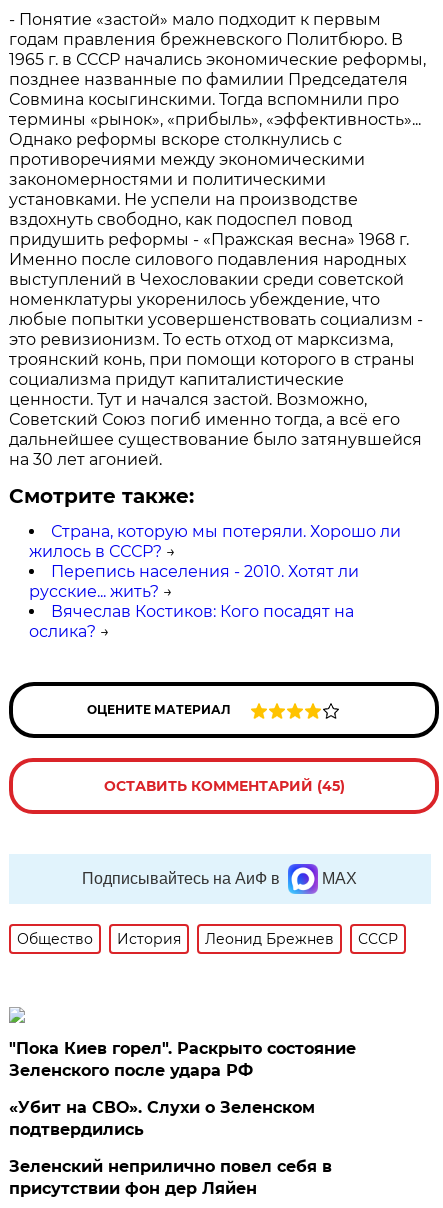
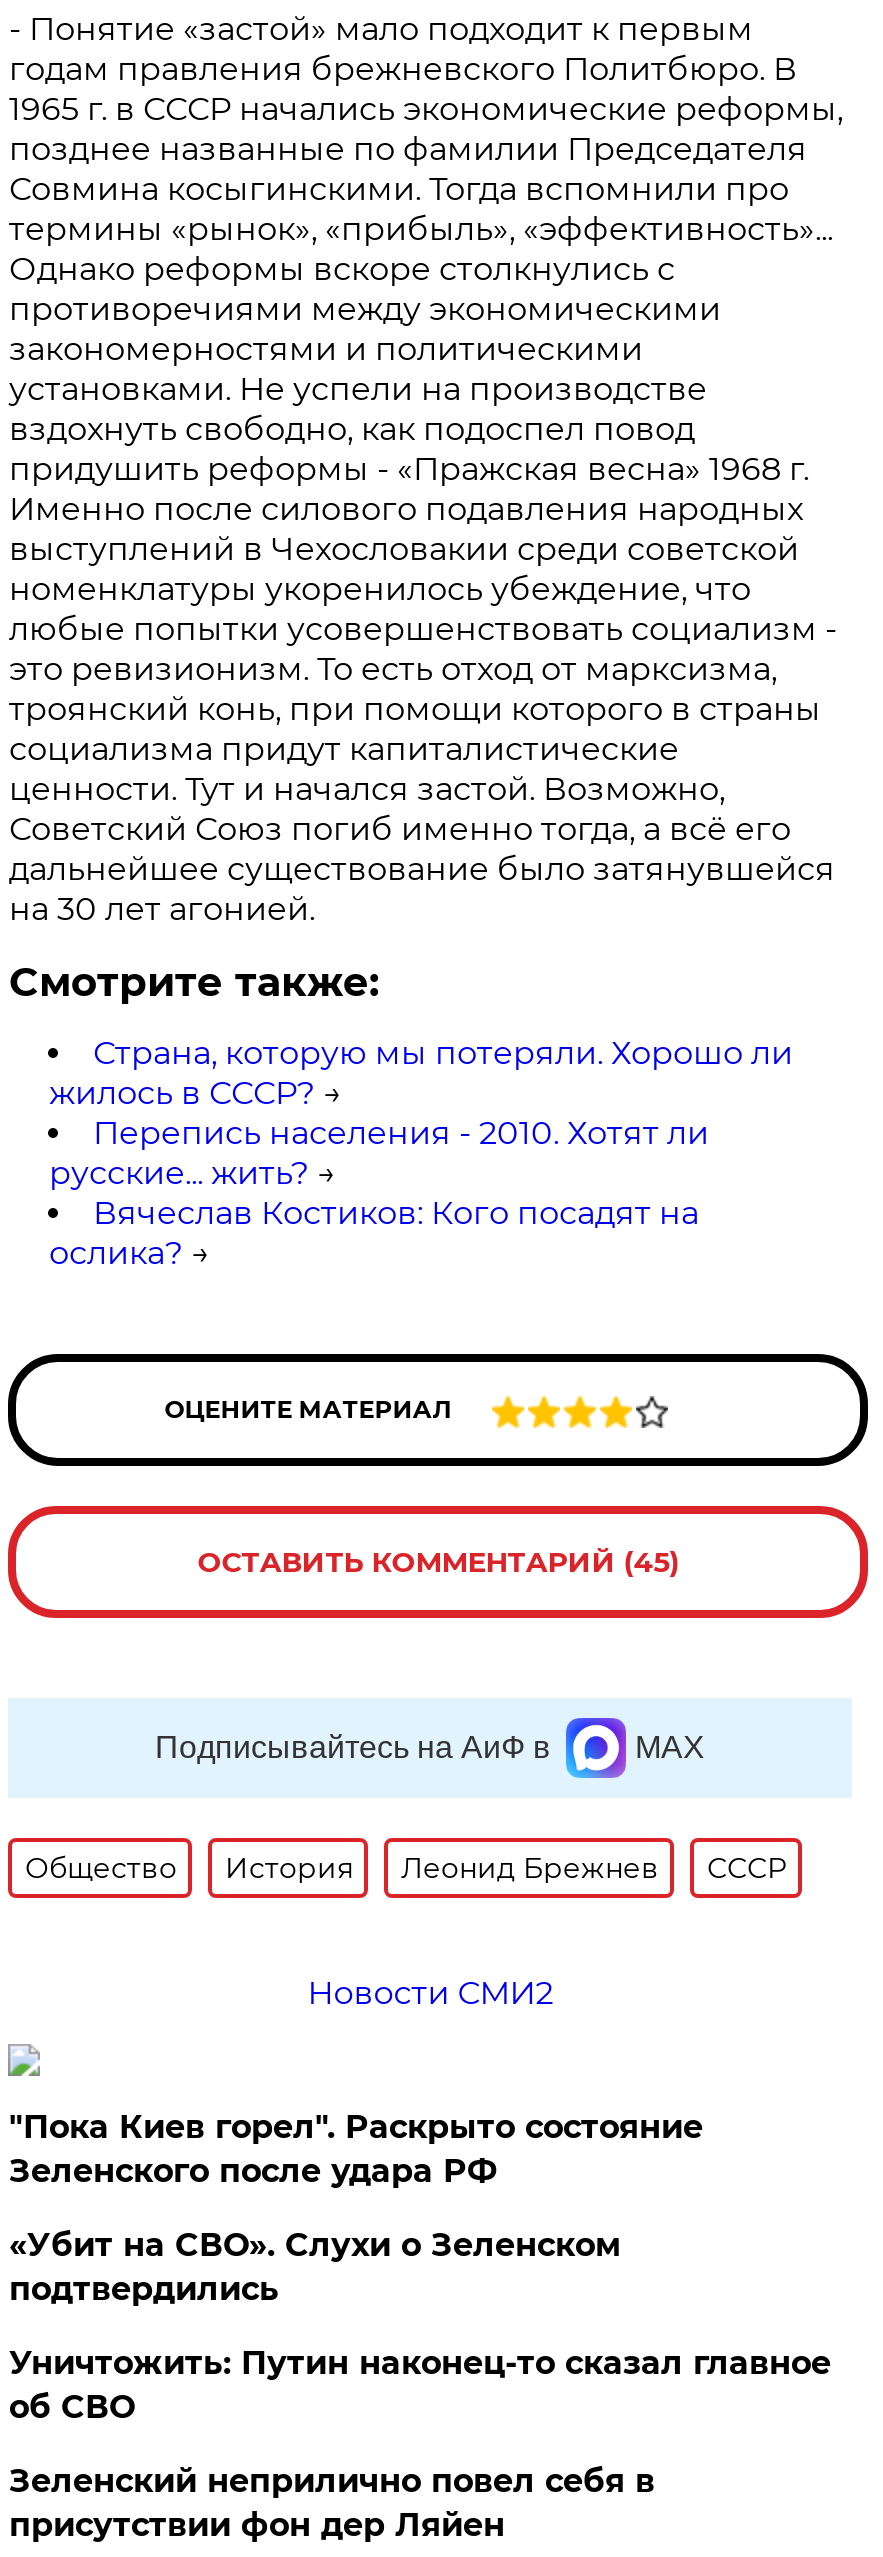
none -> [307,1974,553,2012] Новости СМИ2
none -> [9,2344,831,2426] Уничтожить: Путин наконец-то сказал главное | об СВО

